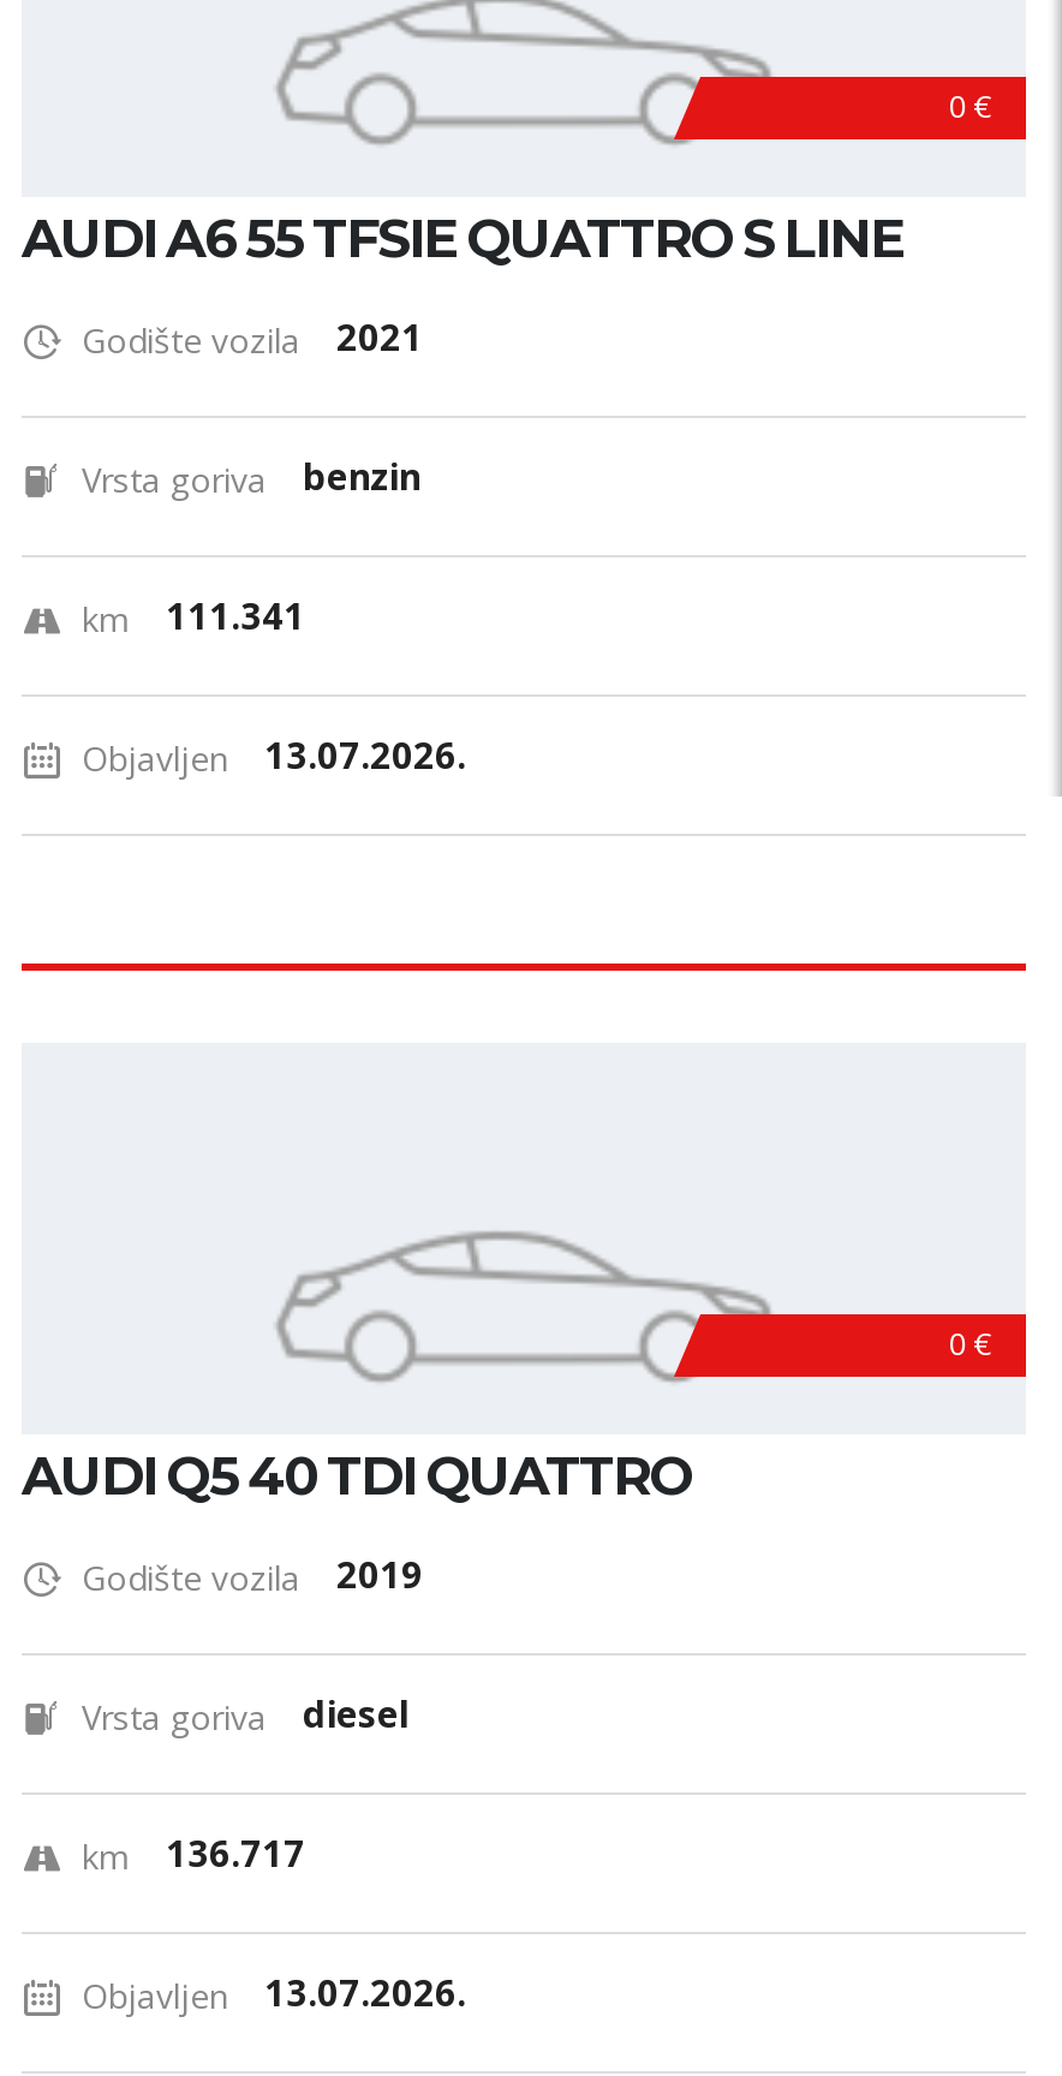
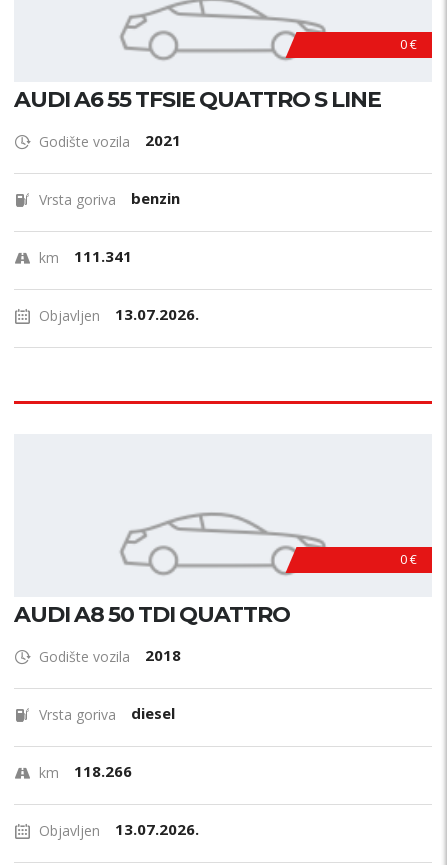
[22,1444,692,1509] AUDI Q5 40 TDI QUATTRO -> [14,601,290,628] AUDI A8 50 TDI QUATTRO
[82,1550,423,1600] Godište vozila 2019 -> [39,645,181,666] Godište vozila 2018
[82,1829,305,1879] km 136.717 -> [39,761,132,782] km 118.266

